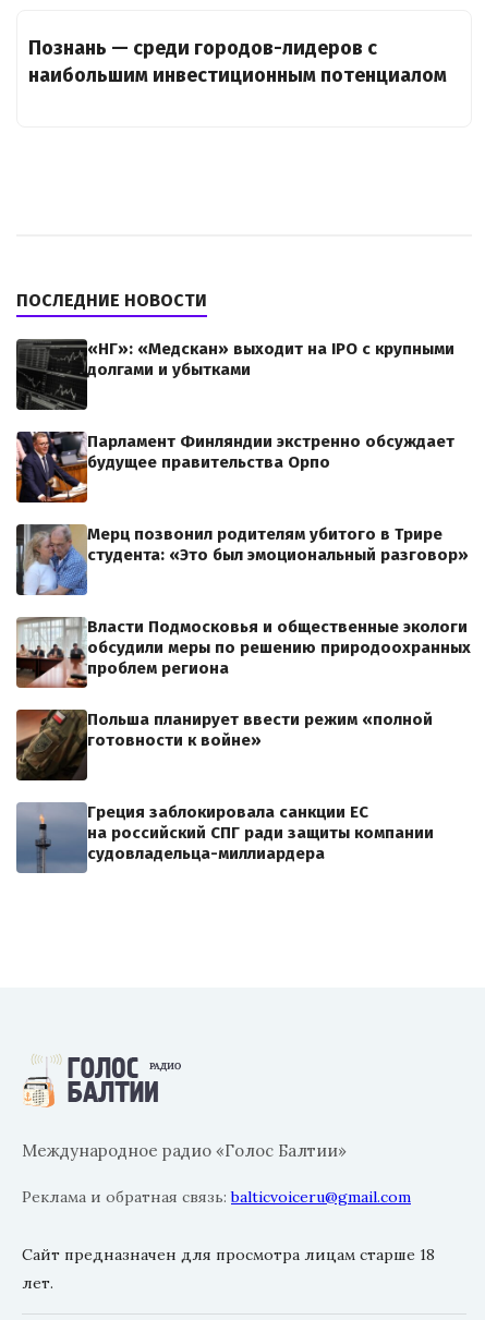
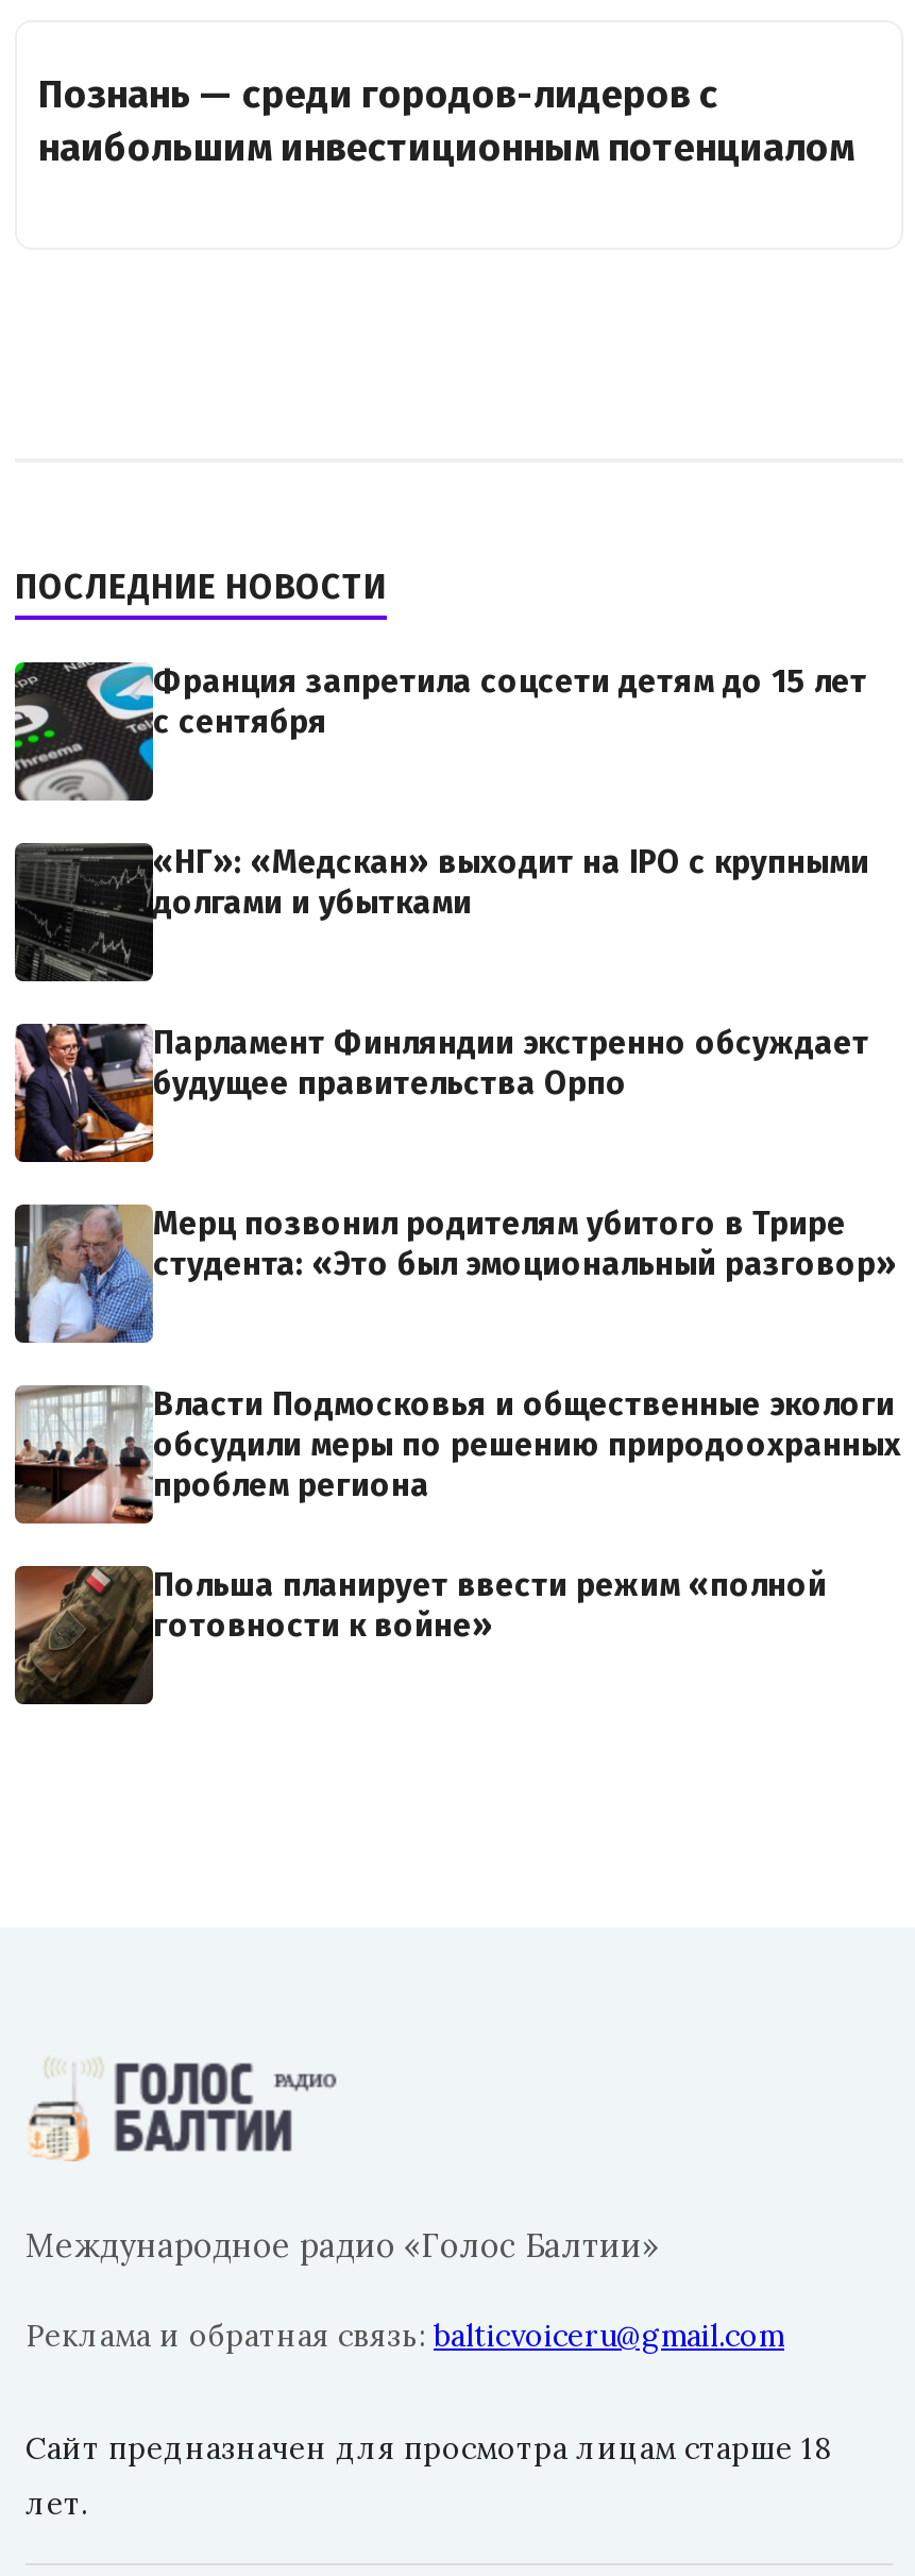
none -> [13,662,867,801] [image] | Франция запретила соцсети детям до 15 лет | с сентября
moved [15,339,471,750] -> [13,843,901,1645]: [image] | «НГ»: «Медскан» выходит на IPO с крупными | долгами и убытками | ... | Польша планирует ввести режим «полной | готовности к войне»
[15,802,434,874] [image] | Греция заблокировала санкции ЕС | на российский СПГ ради защиты компании | судовладельца-миллиардера -> none

